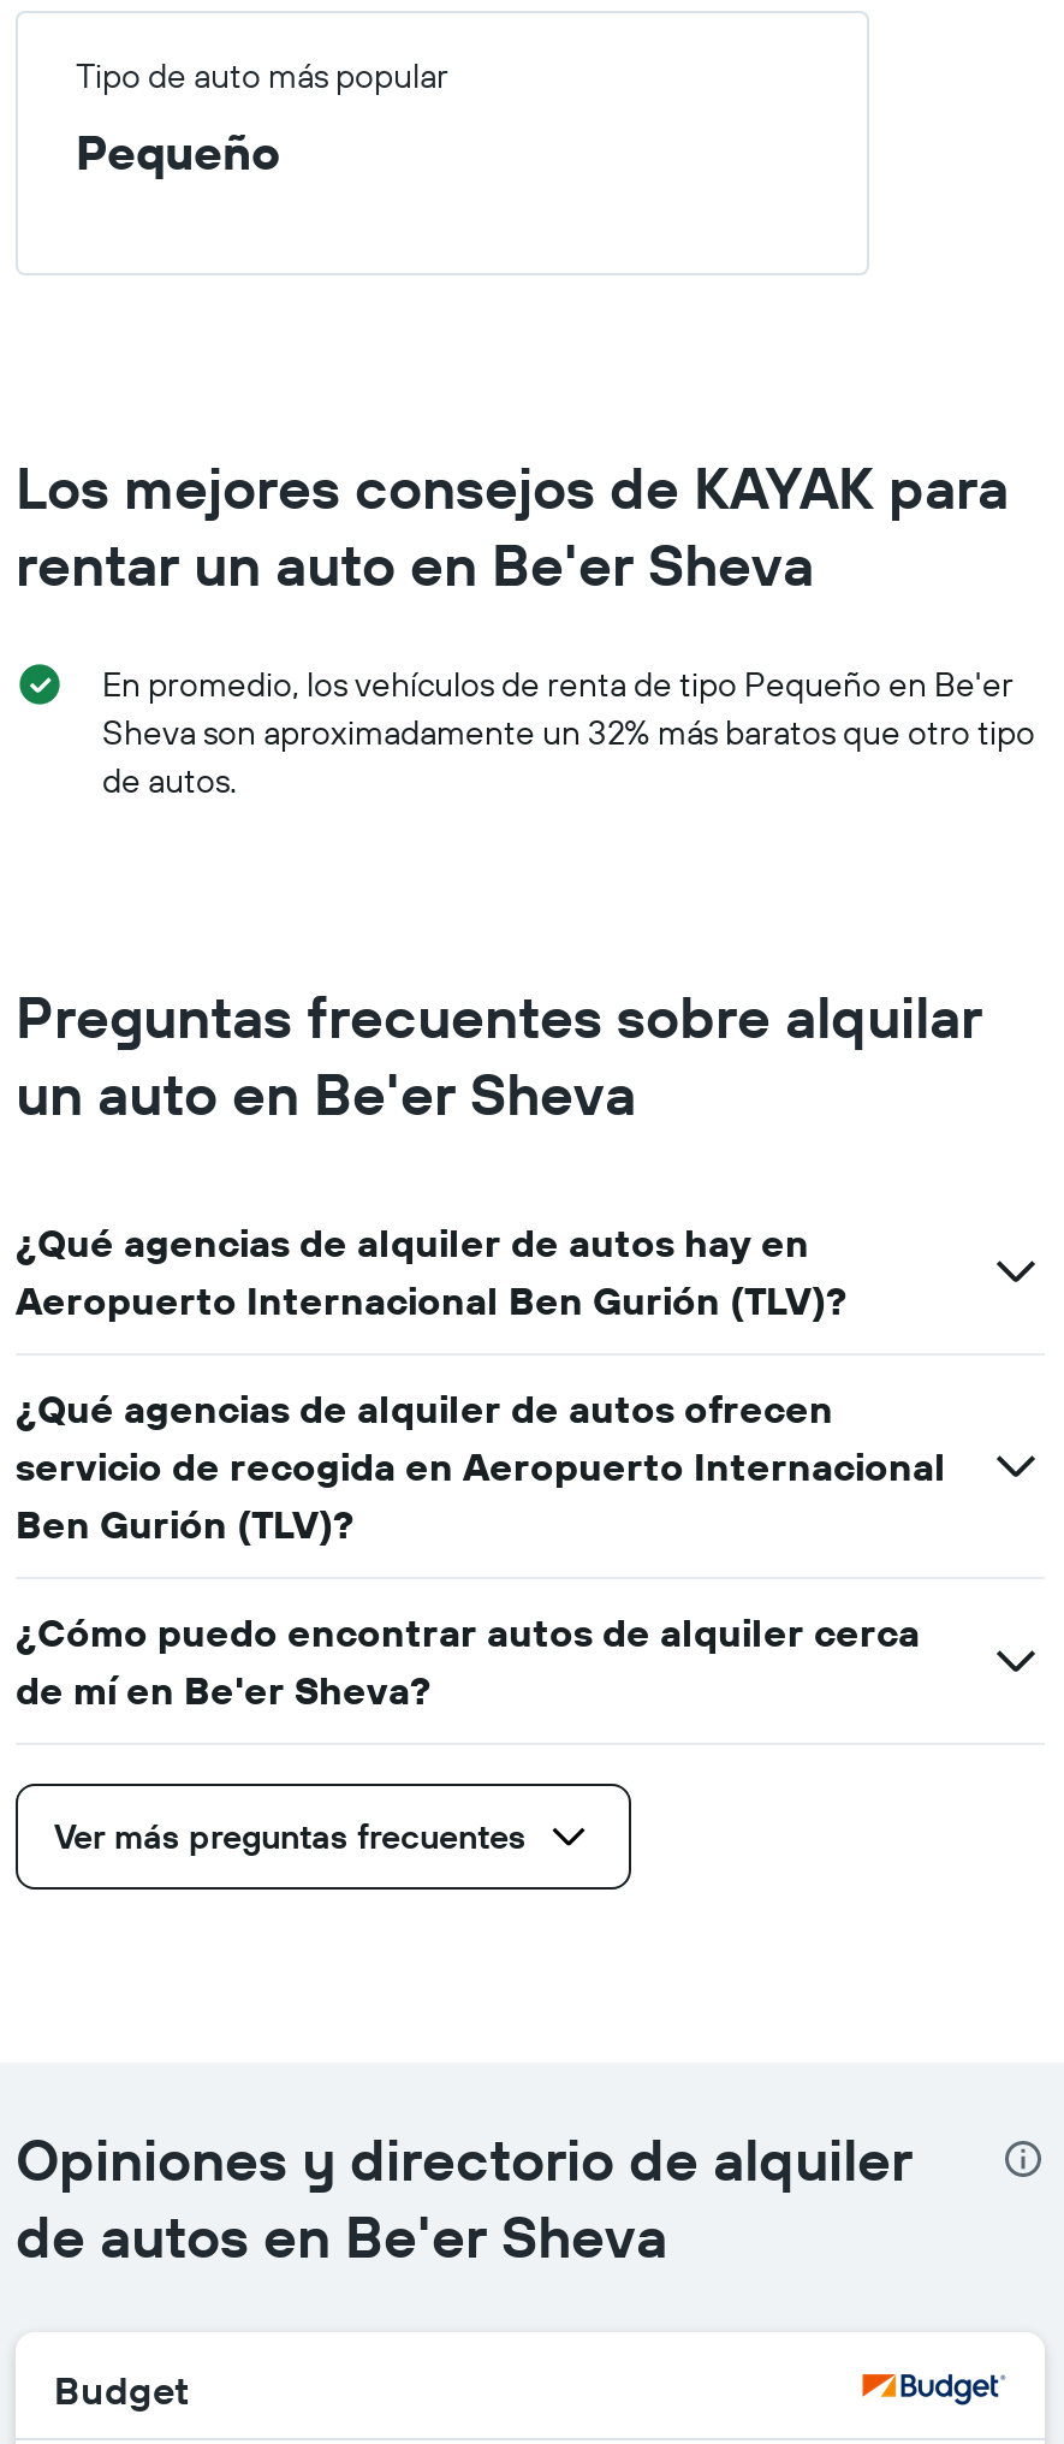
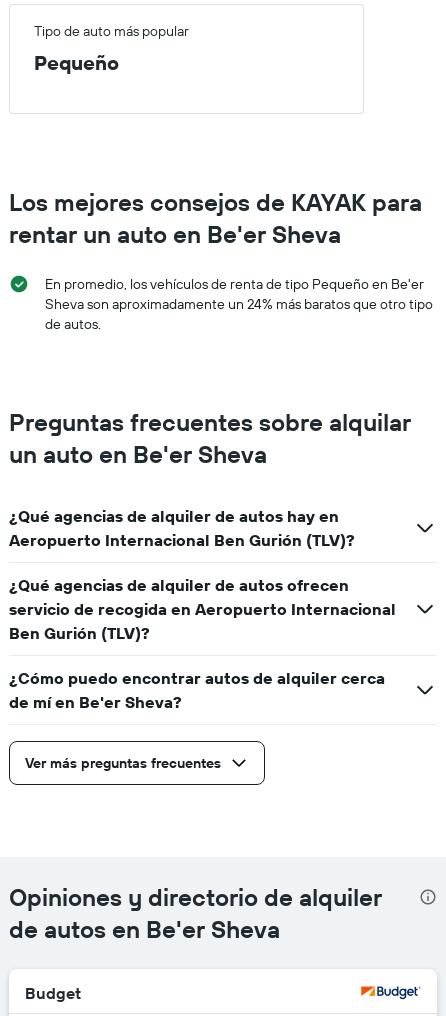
[102,710,1035,753] Sheva son aproximadamente un 32% más baratos que otro tipo -> [45,295,433,313] Sheva son aproximadamente un 24% más baratos que otro tipo

